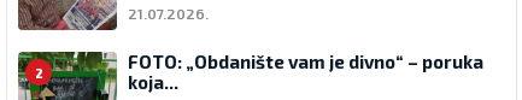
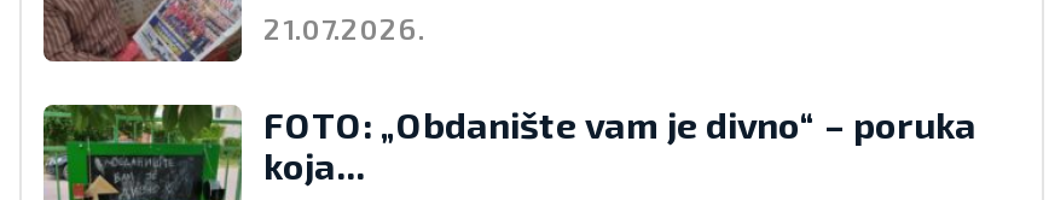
[34,65,43,80] 2 -> none

